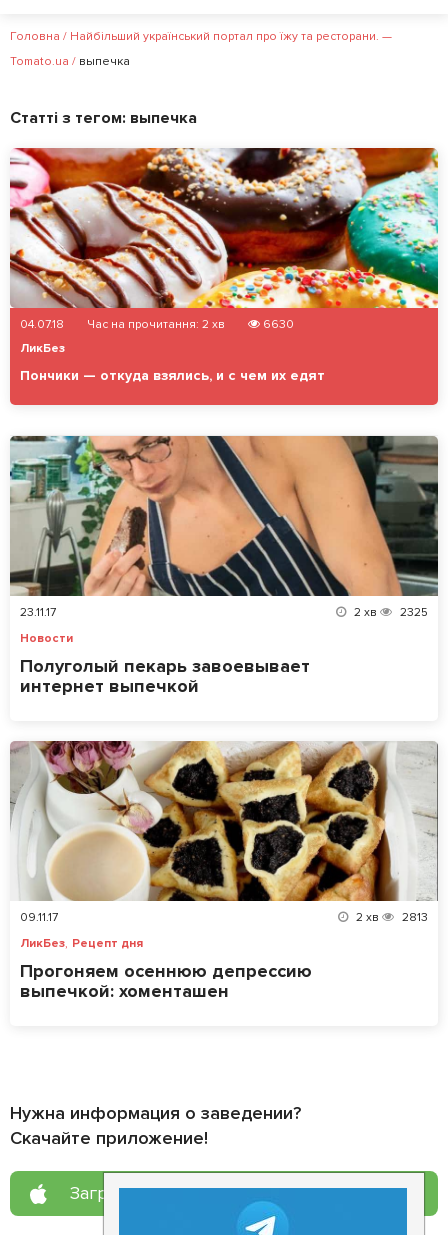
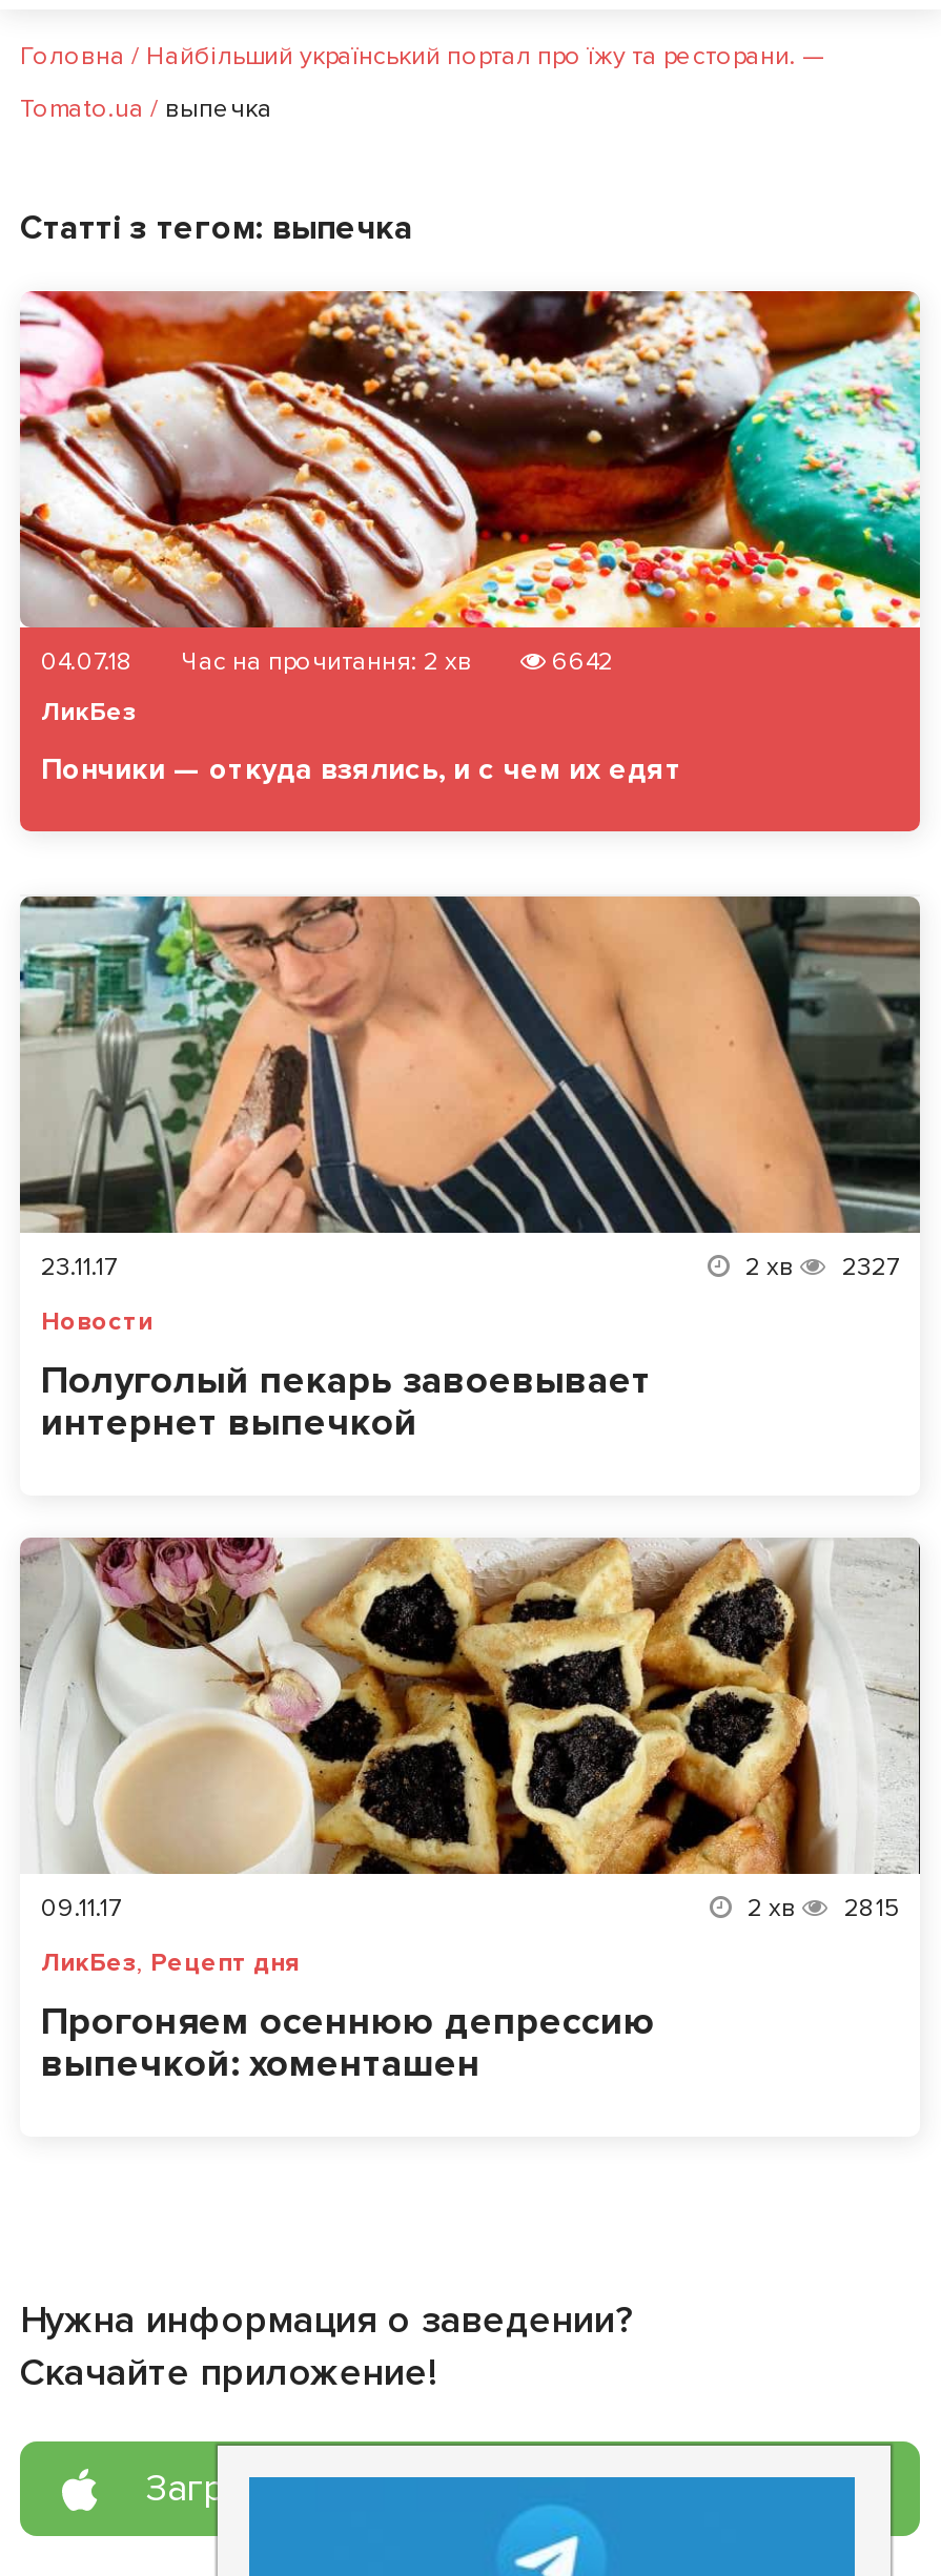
[260,317,294,332] 6630 -> [546,646,613,678] 6642
[354,605,428,620] 2 хв 2325 -> [745,1252,899,1283] 2 хв 2327
[356,910,428,925] 2 хв 2813 -> [748,1893,899,1924] 2 хв 2815

